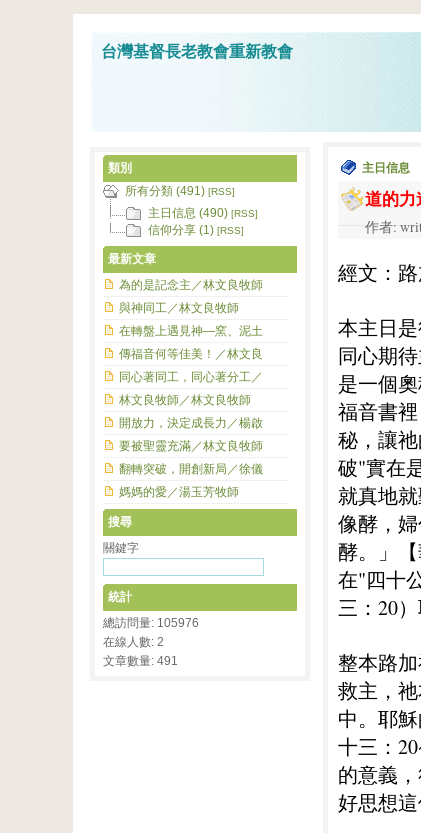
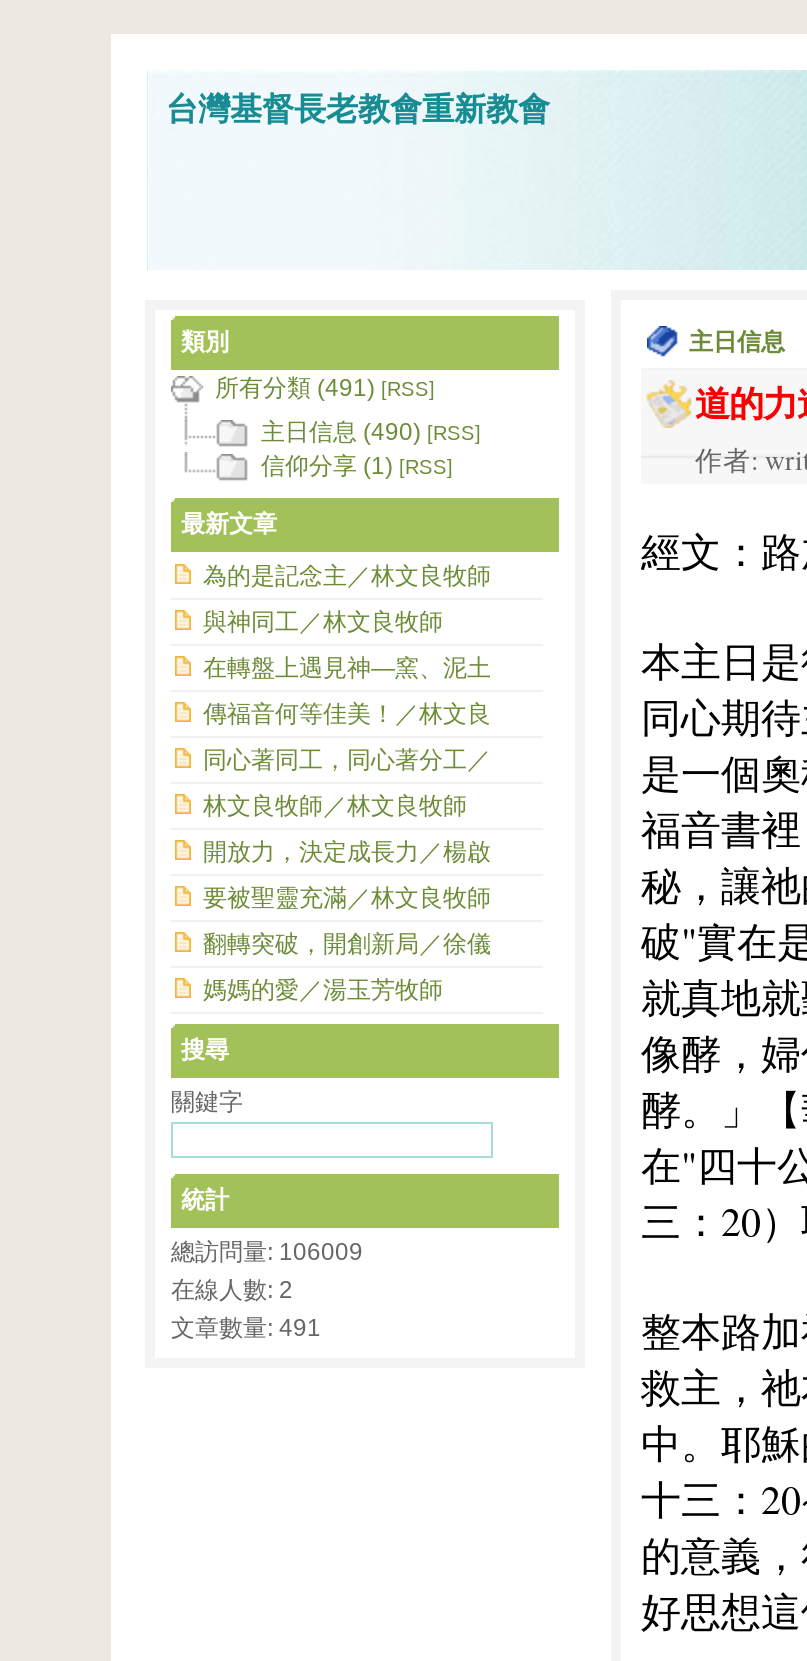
[103,616,199,630] 總訪問量: 105976 -> [171,1238,363,1266] 總訪問量: 106009

